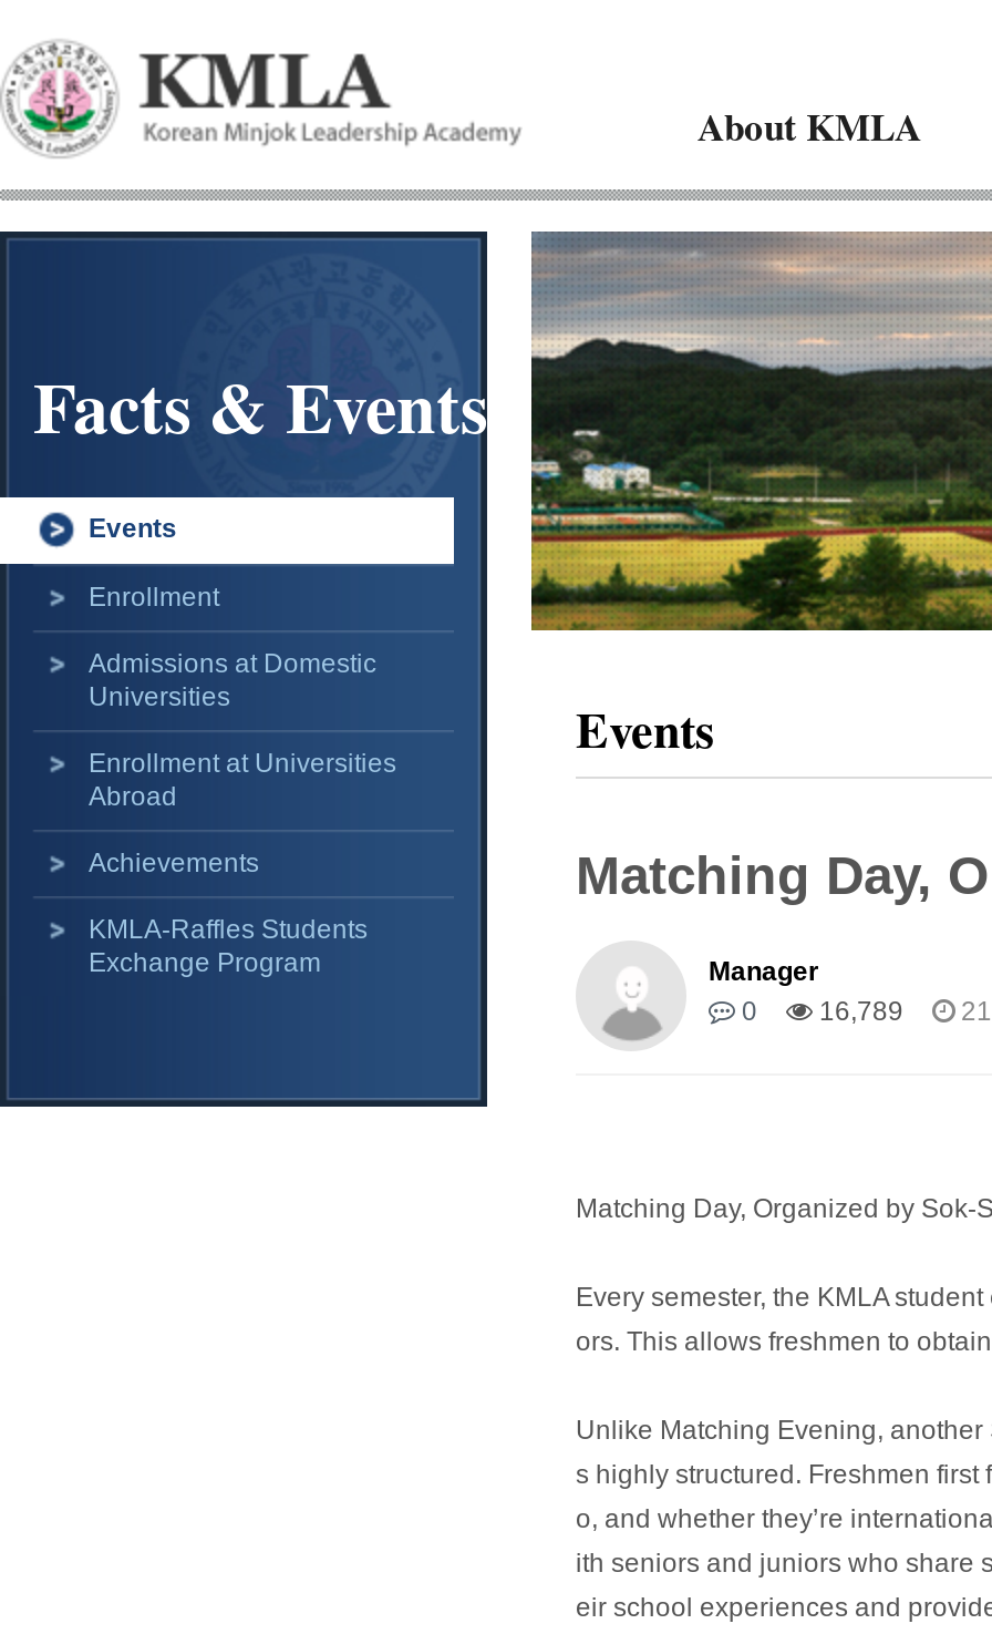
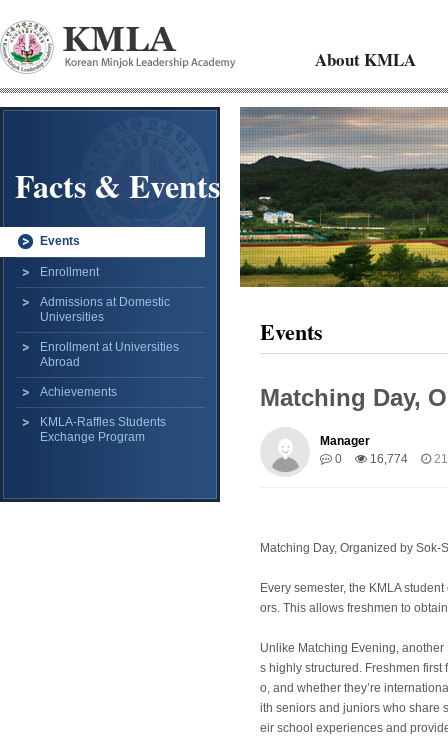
[813,996,903,1027] 16,789 -> [367,452,408,466] 16,774

